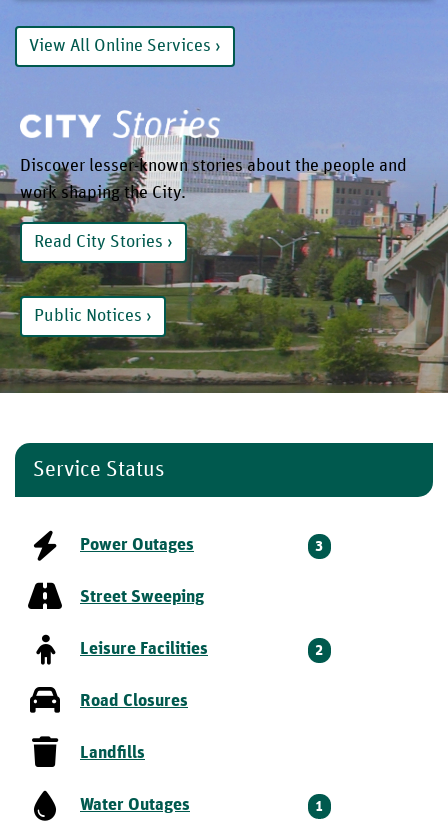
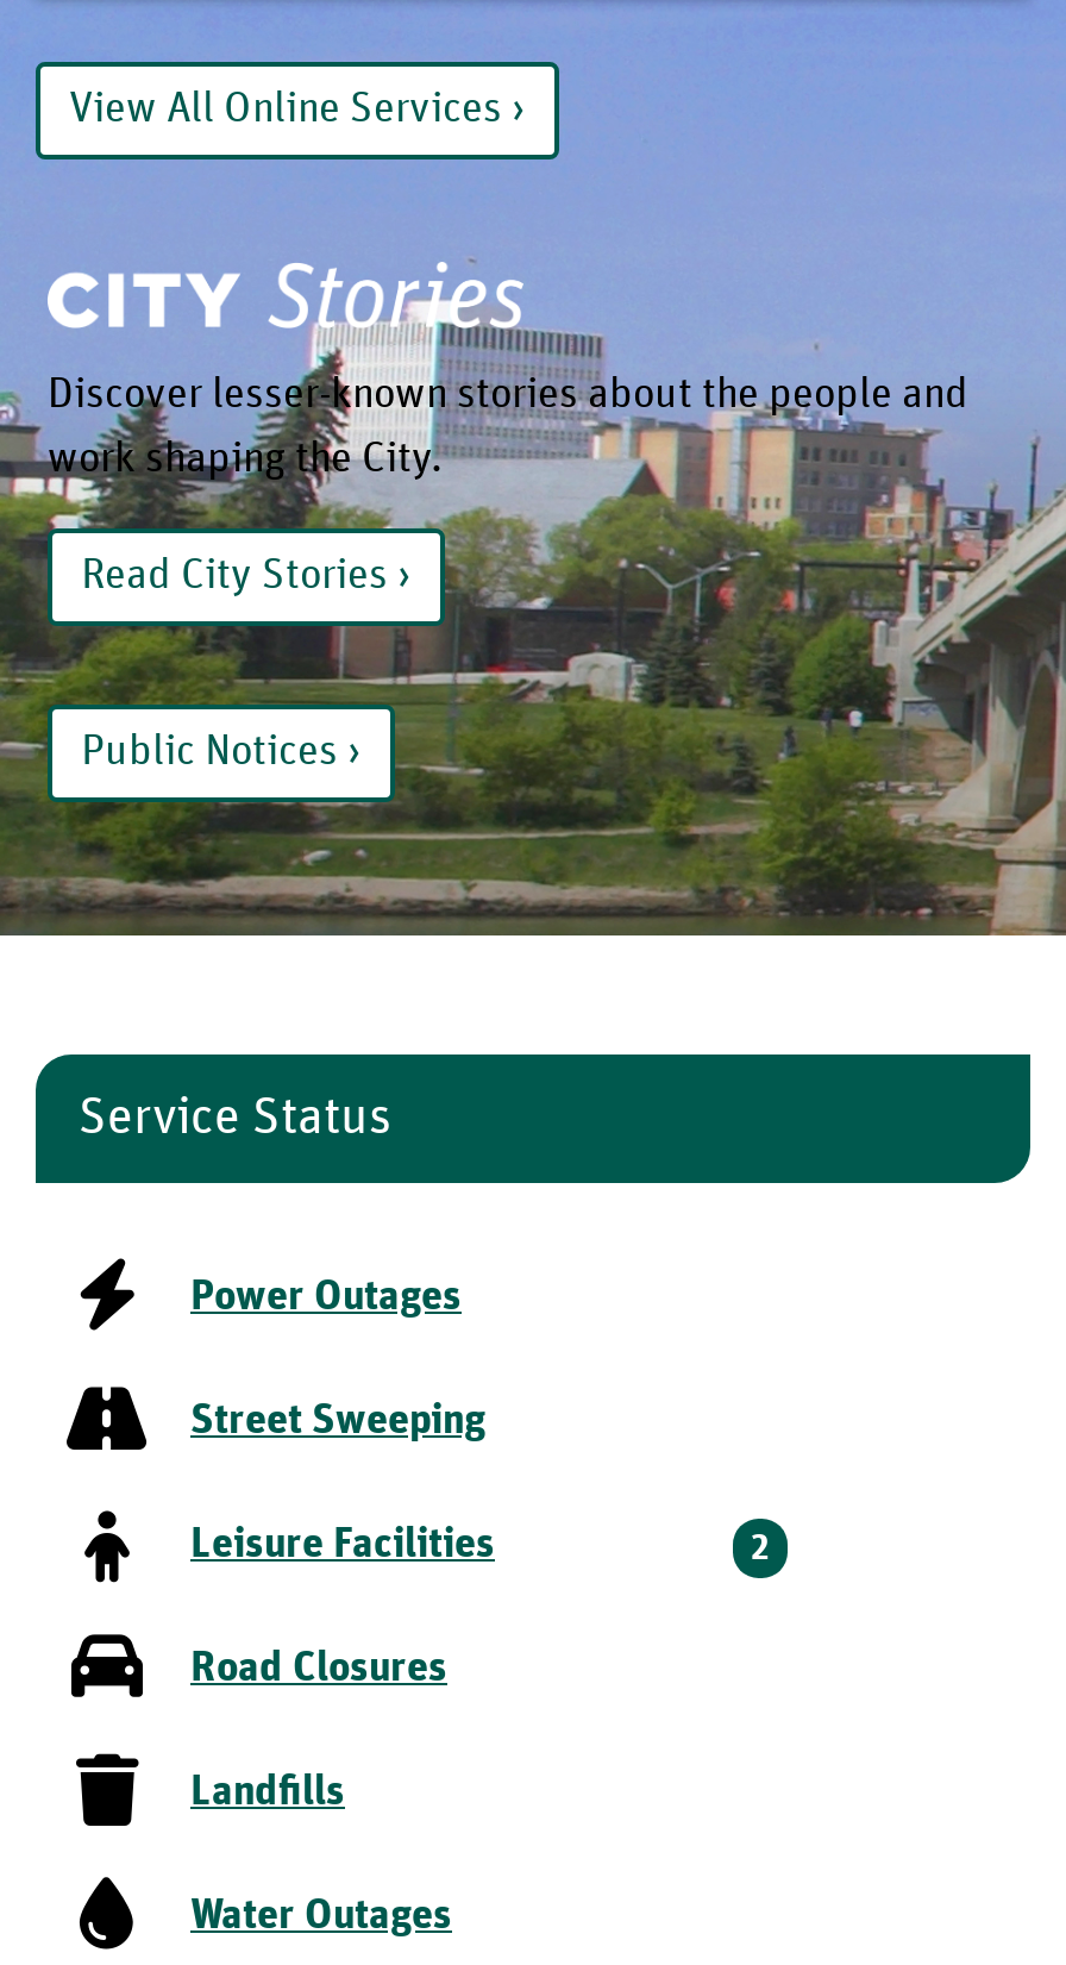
[315,539,323,554] 3 -> none
[315,799,323,814] 1 -> none

